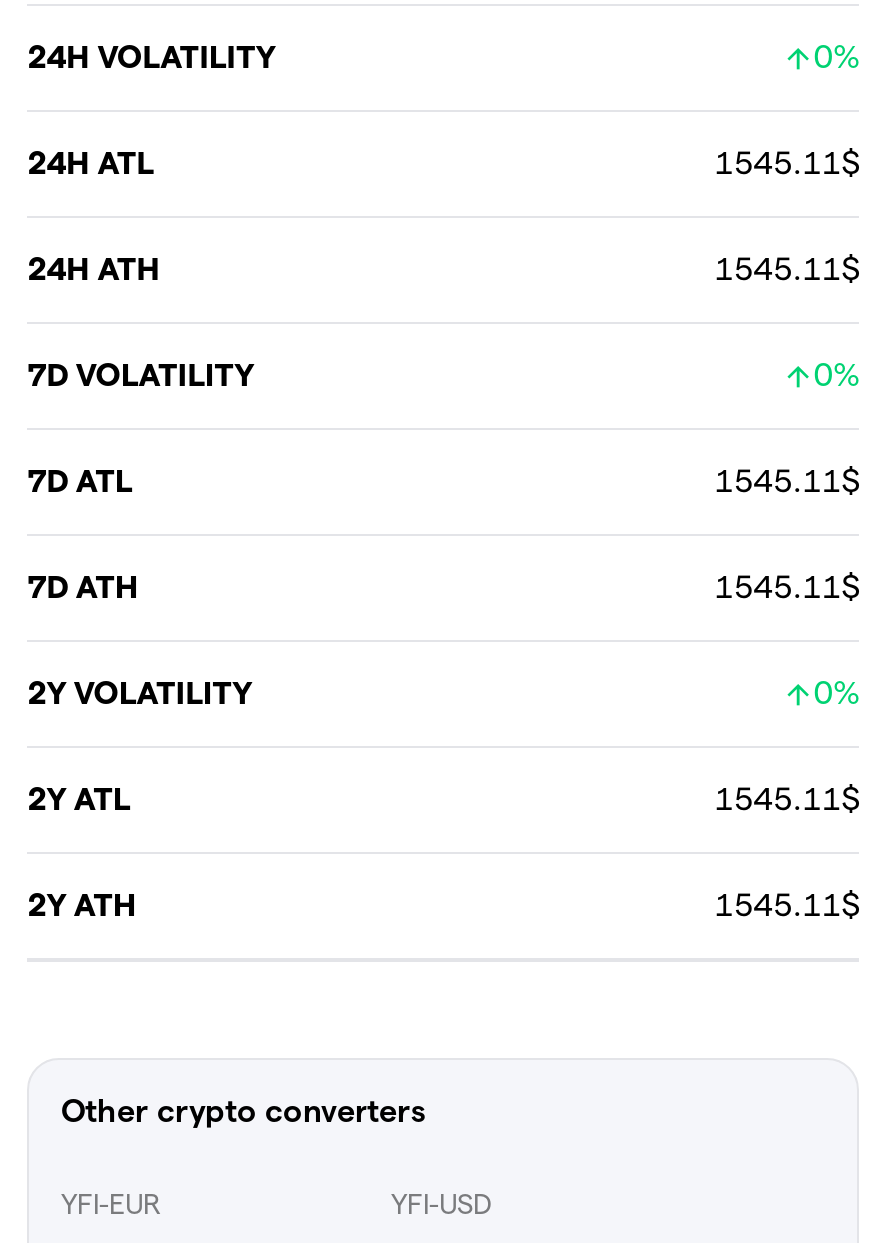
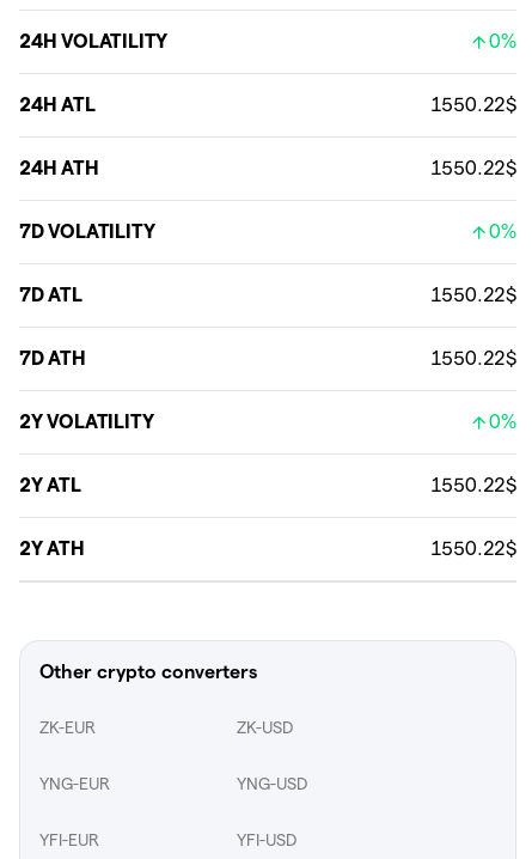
[714,146,859,180] 1545.11$ -> [430,95,516,115] 1550.22$
[714,252,859,286] 1545.11$ -> [430,158,516,178] 1550.22$
[714,464,859,498] 1545.11$ -> [430,285,516,305] 1550.22$
[714,570,859,604] 1545.11$ -> [430,348,516,368] 1550.22$
[714,782,859,816] 1545.11$ -> [430,475,516,495] 1550.22$
[714,888,859,922] 1545.11$ -> [430,538,516,559] 1550.22$
none -> [39,717,307,793] ZK-EUR | ZK-USD | YNG-EUR | YNG-USD

